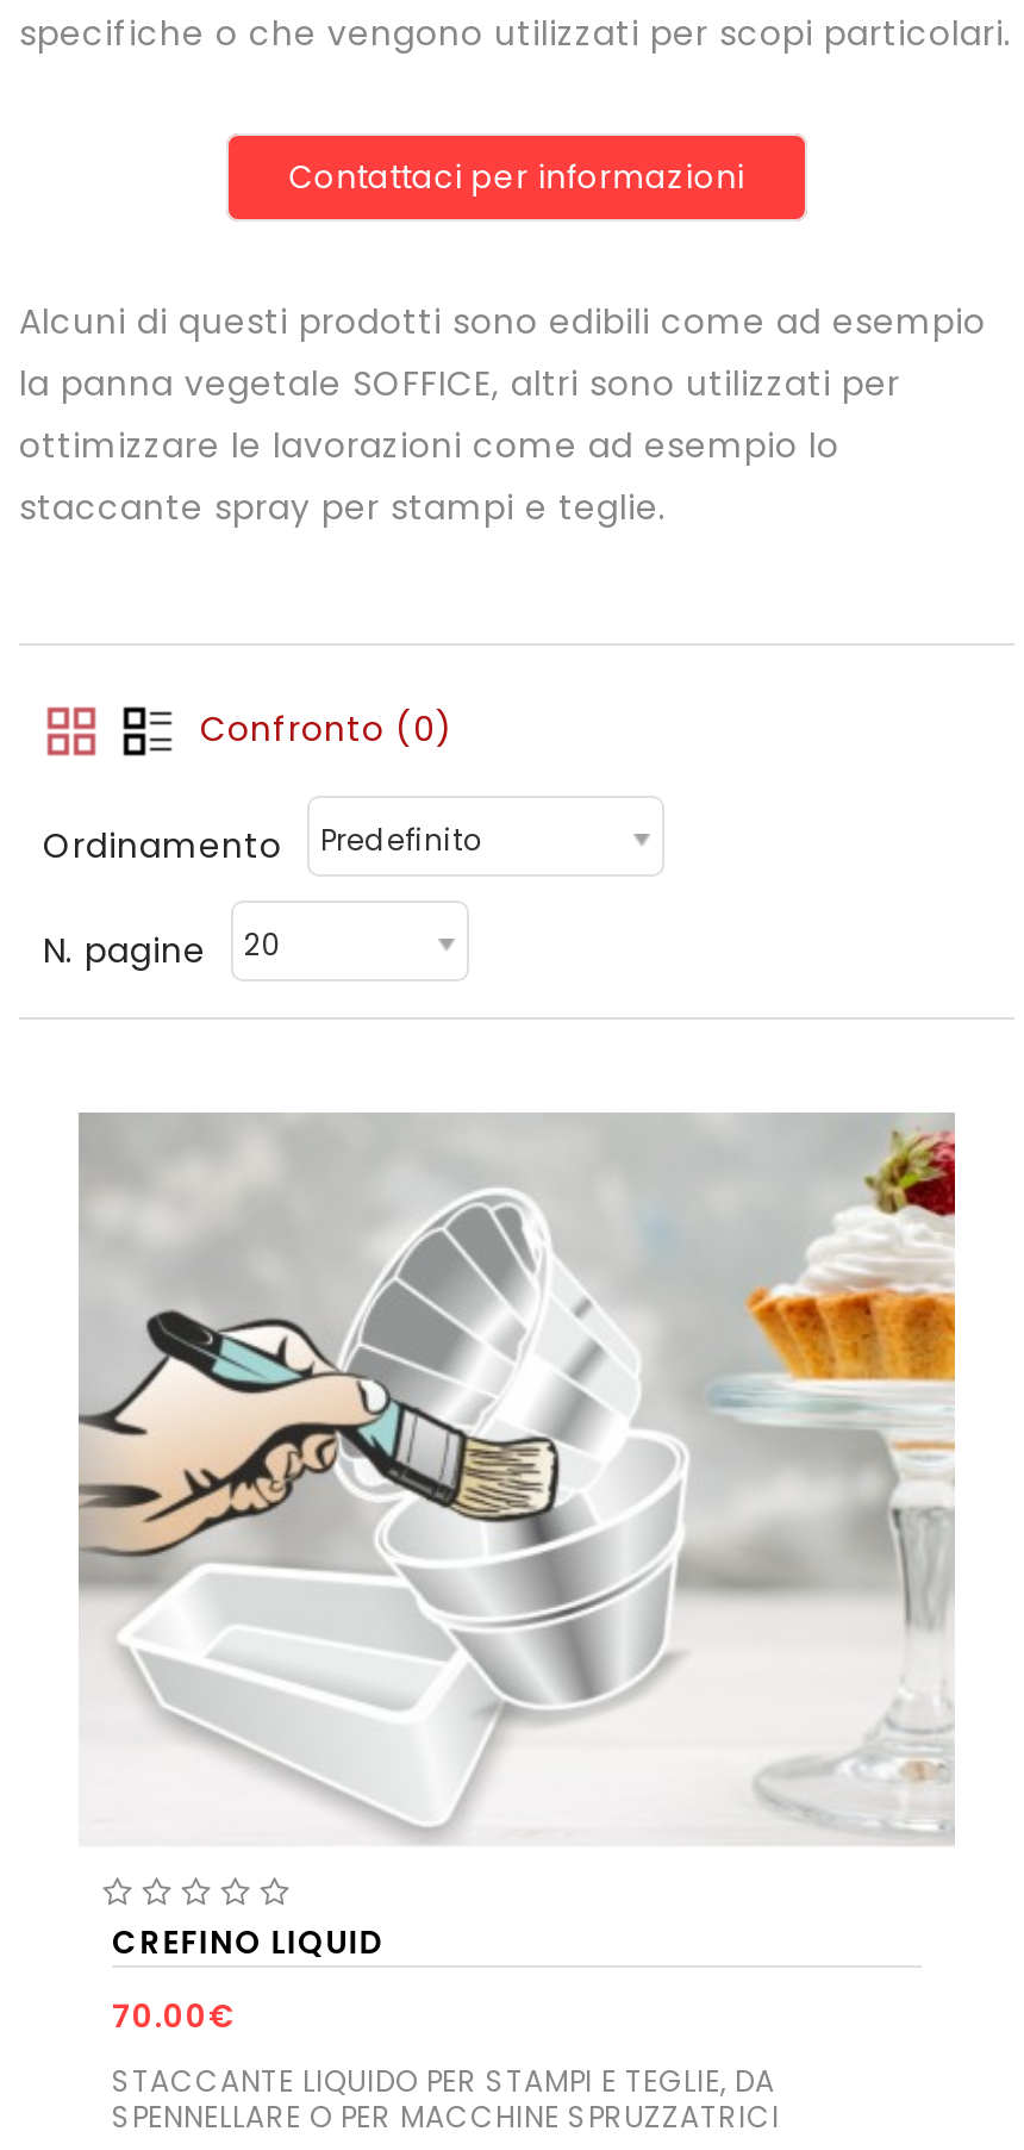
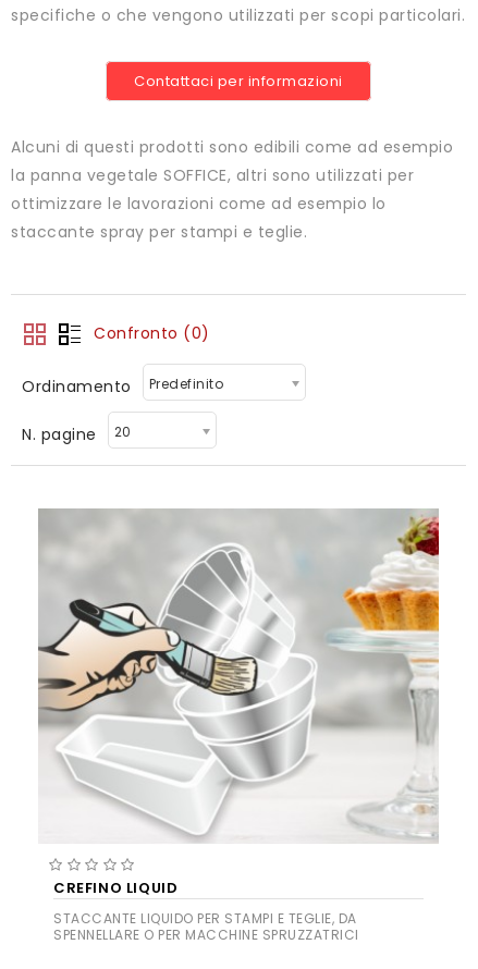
[112,1993,238,2039] 70.00€ -> none

